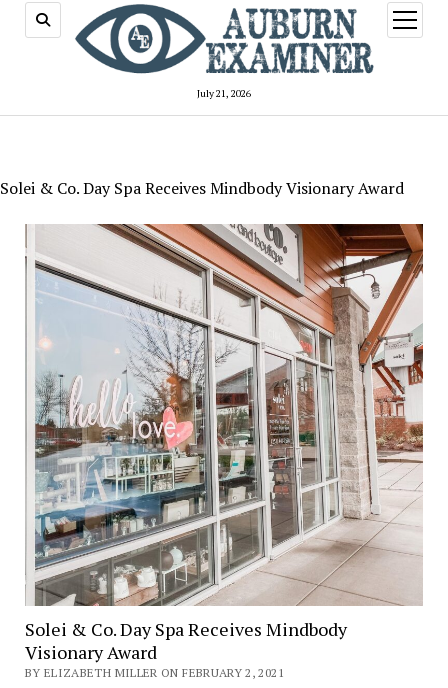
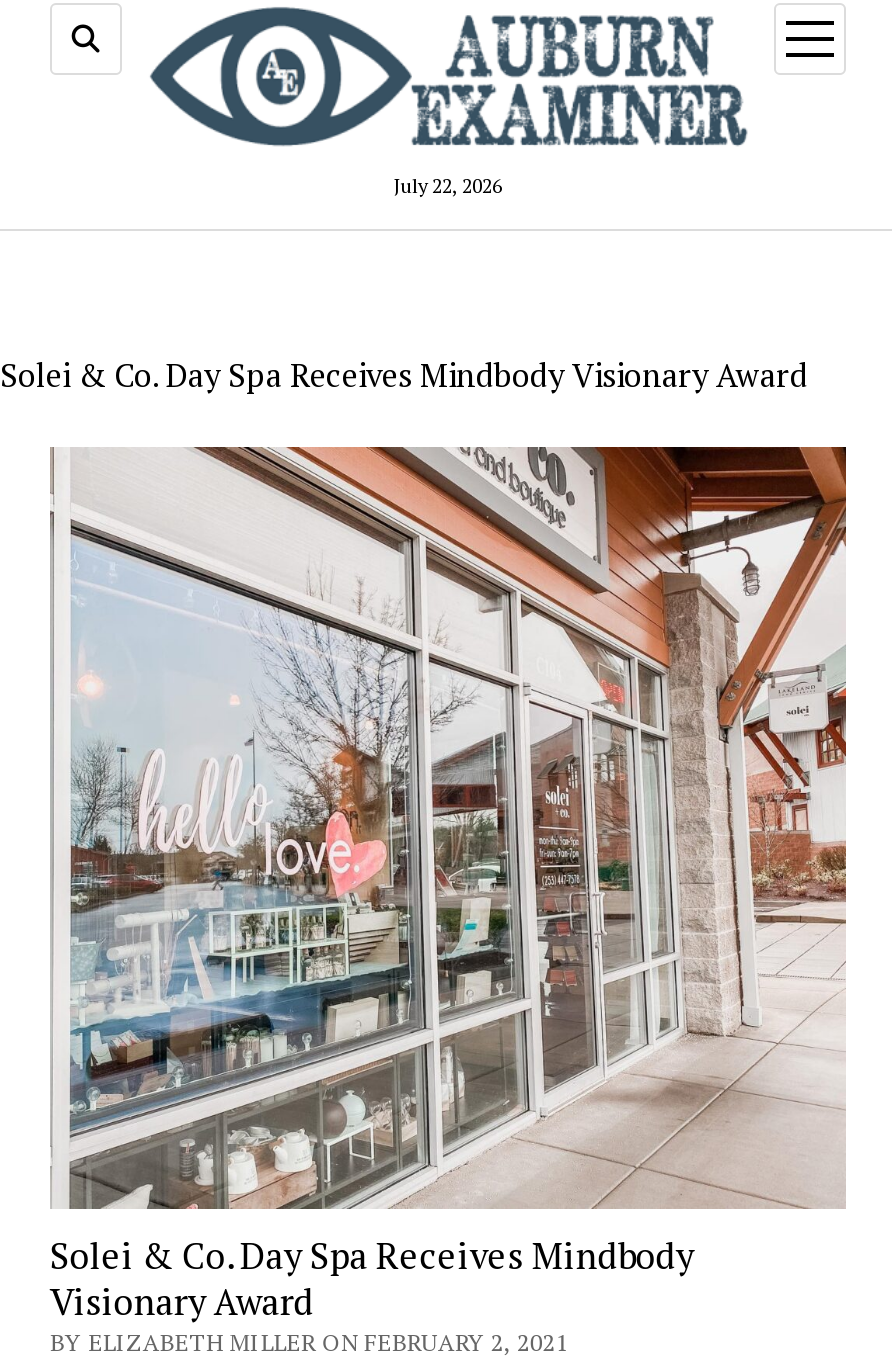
[197,86,251,99] July 21, 2026 -> [394,172,502,198] July 22, 2026

